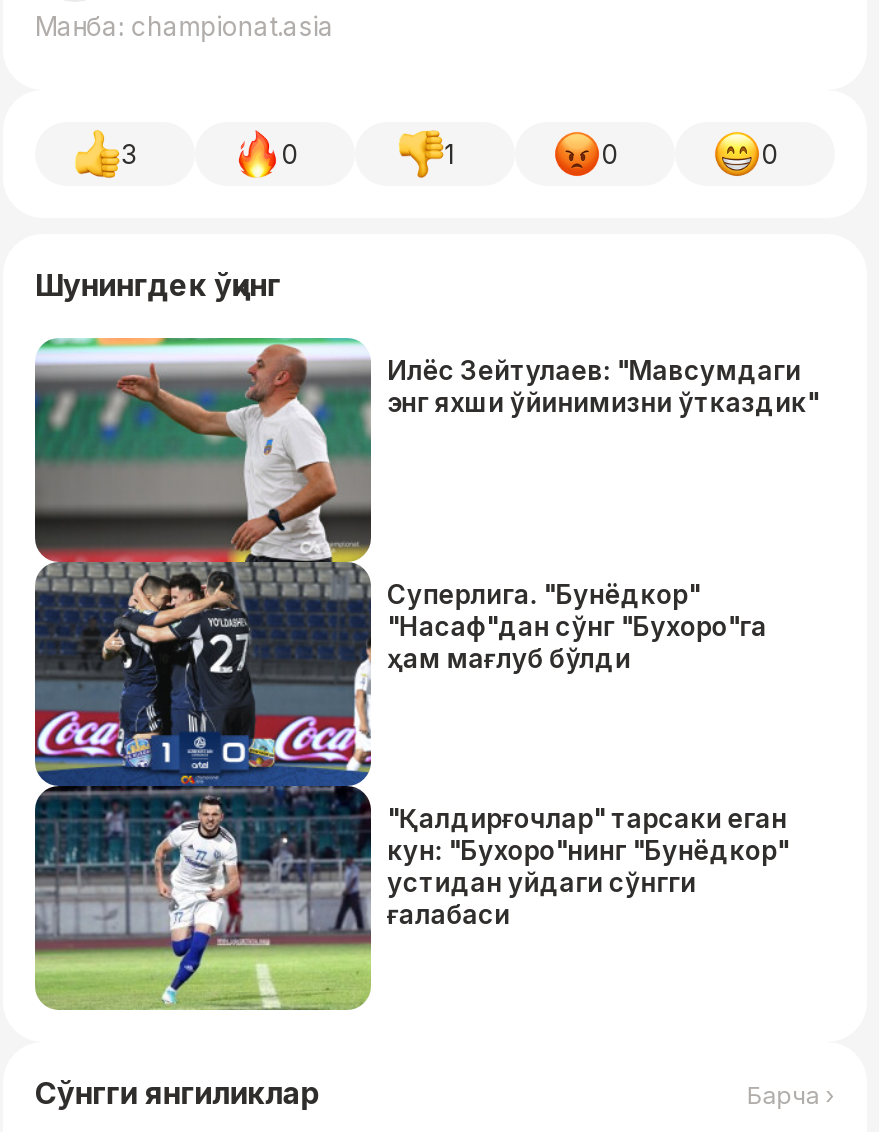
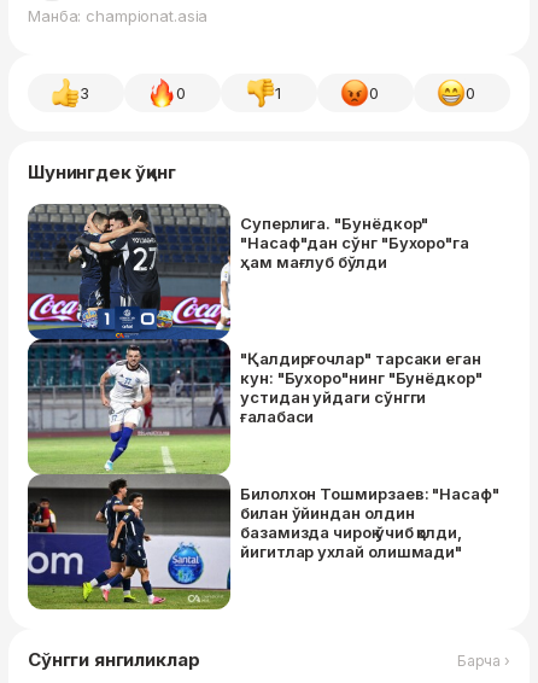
[35,336,818,564] [image] | Илёс Зейтулаев: "Мавсумдаги | энг яхши ўйинимизни ўтказдик" -> none
moved [387,579,789,931] -> [240,214,482,426]: Суперлига. "Бунёдкор" | "Насаф"дан сўнг "Бухоро"га | ҳам мағлуб бўлди | "Қалдирғочлар" тарсаки еган | кун: "Бухоро"нинг "Бунёдкор" | устидан уйдаги сўнгги | ғалабаси
none -> [27,473,499,609] [image] | Билолхон Тошмирзаев: "Насаф" | билан ўйиндан олдин | базамизда чироқ ўчиб қолди, | йигитлар ухлай олишмади"

